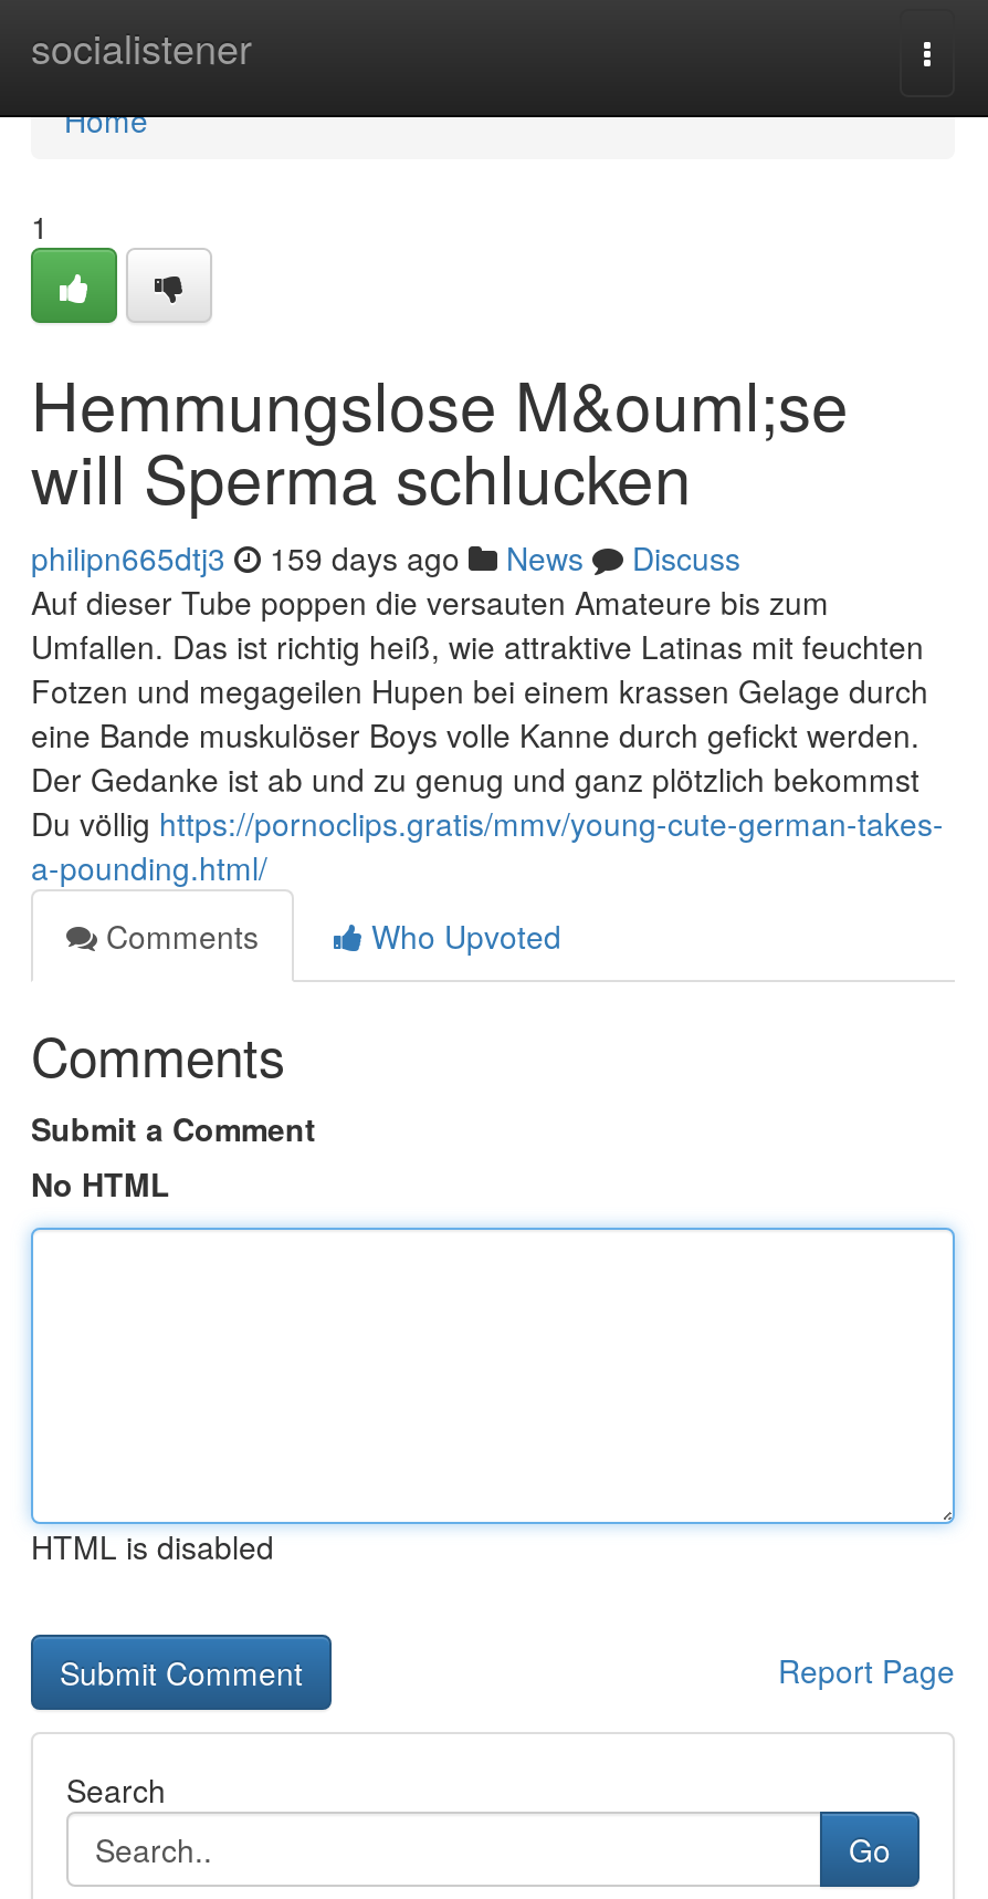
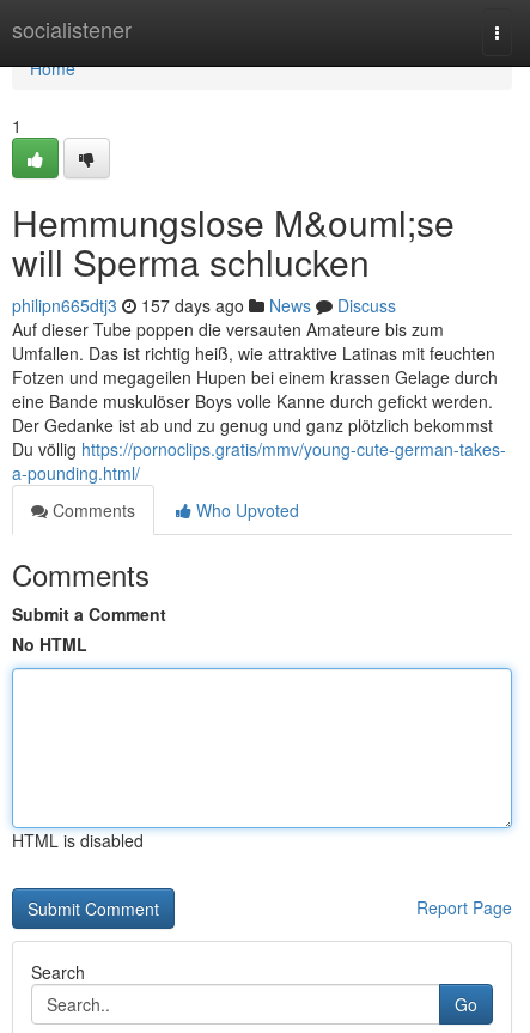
[31,535,740,580] philipn665dtj3 159 days ago News Discuss -> [12,293,396,317] philipn665dtj3 157 days ago News Discuss

